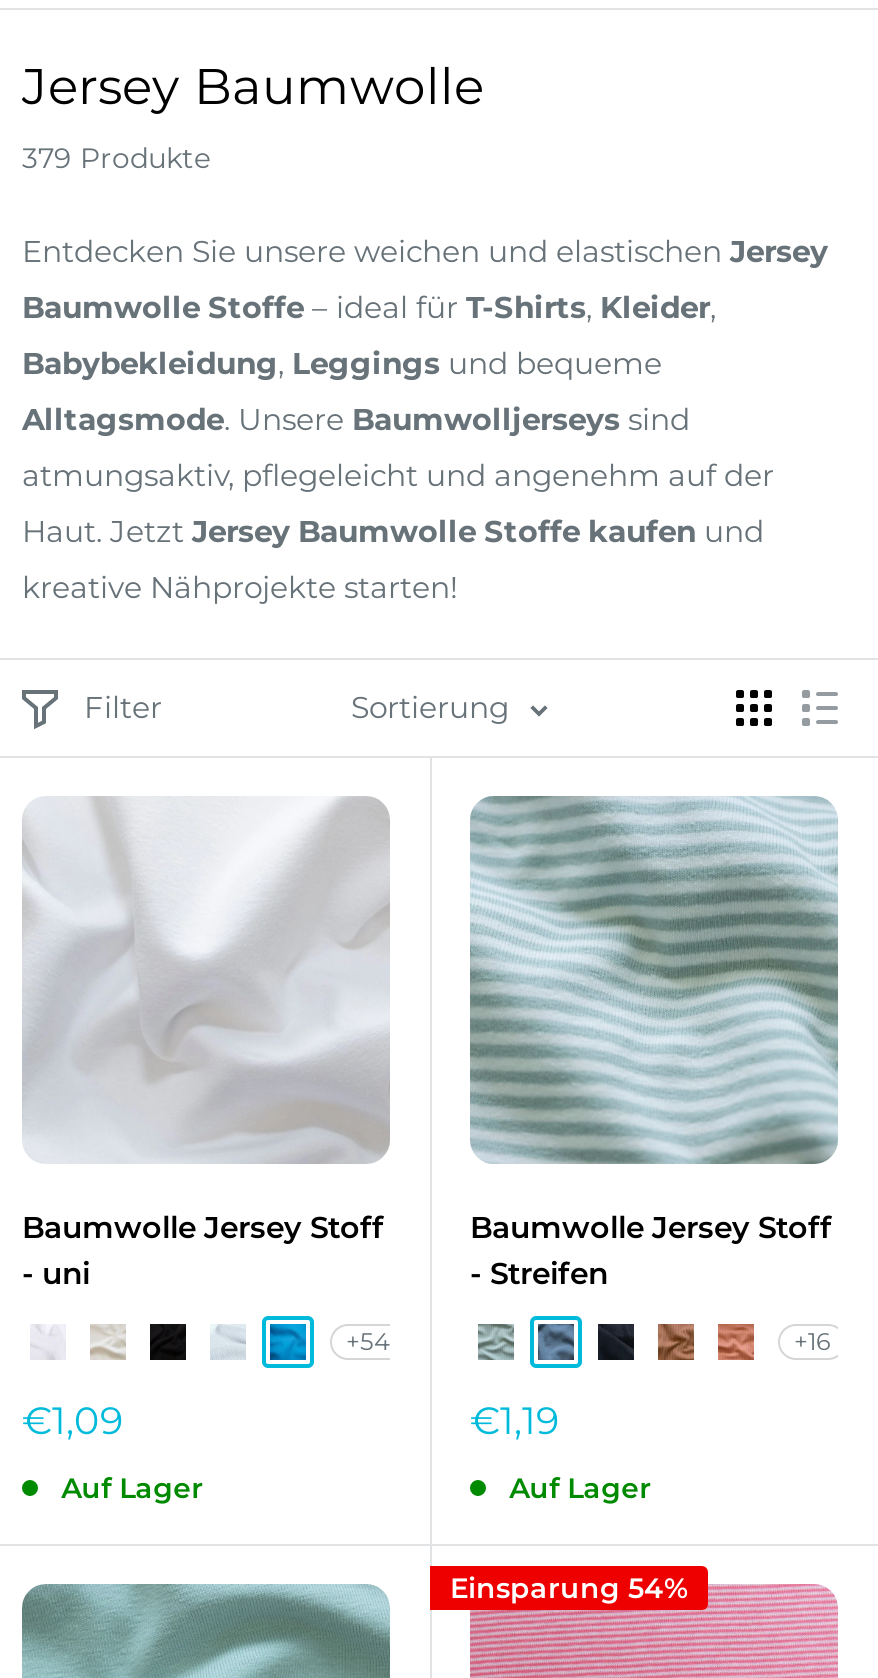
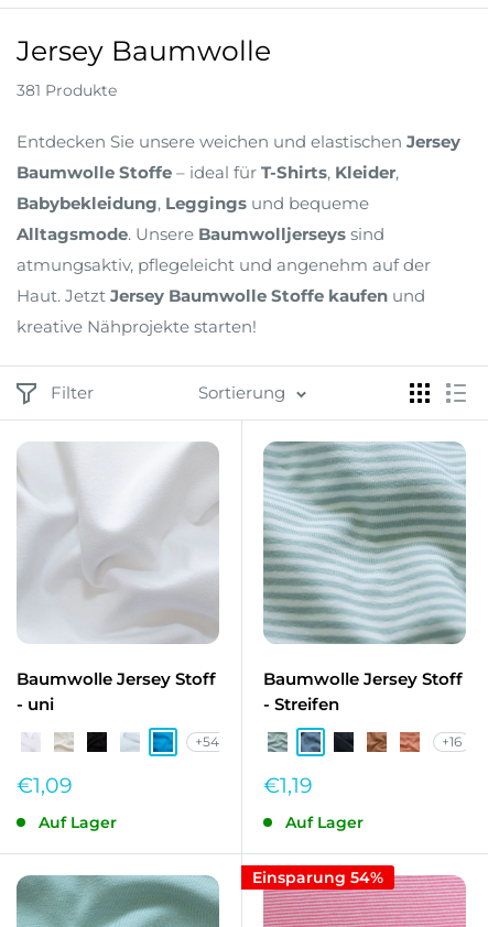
[22,140,210,176] 379 Produkte -> [17,80,117,100] 381 Produkte

